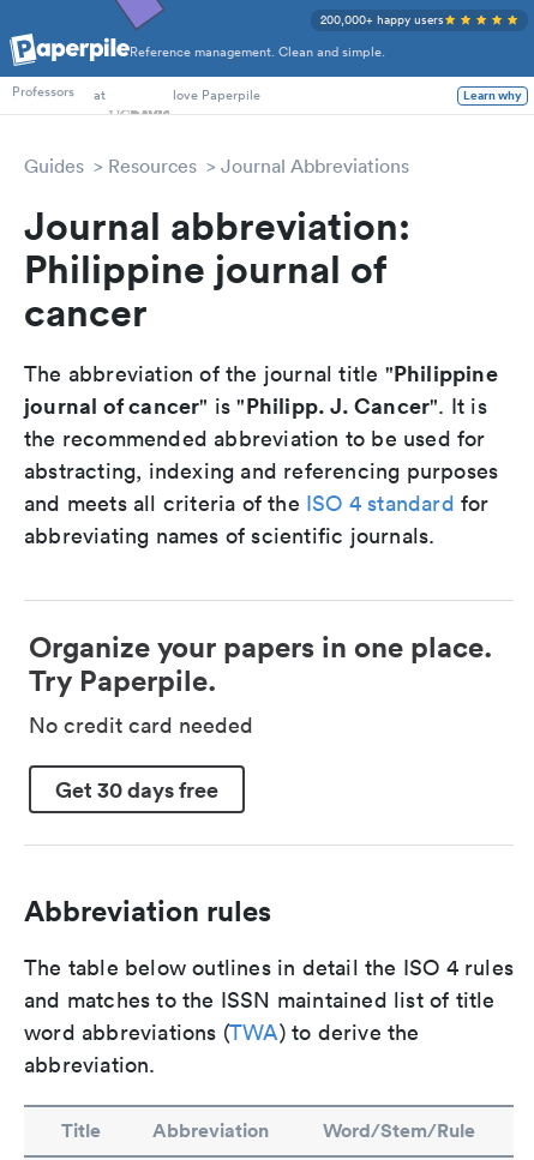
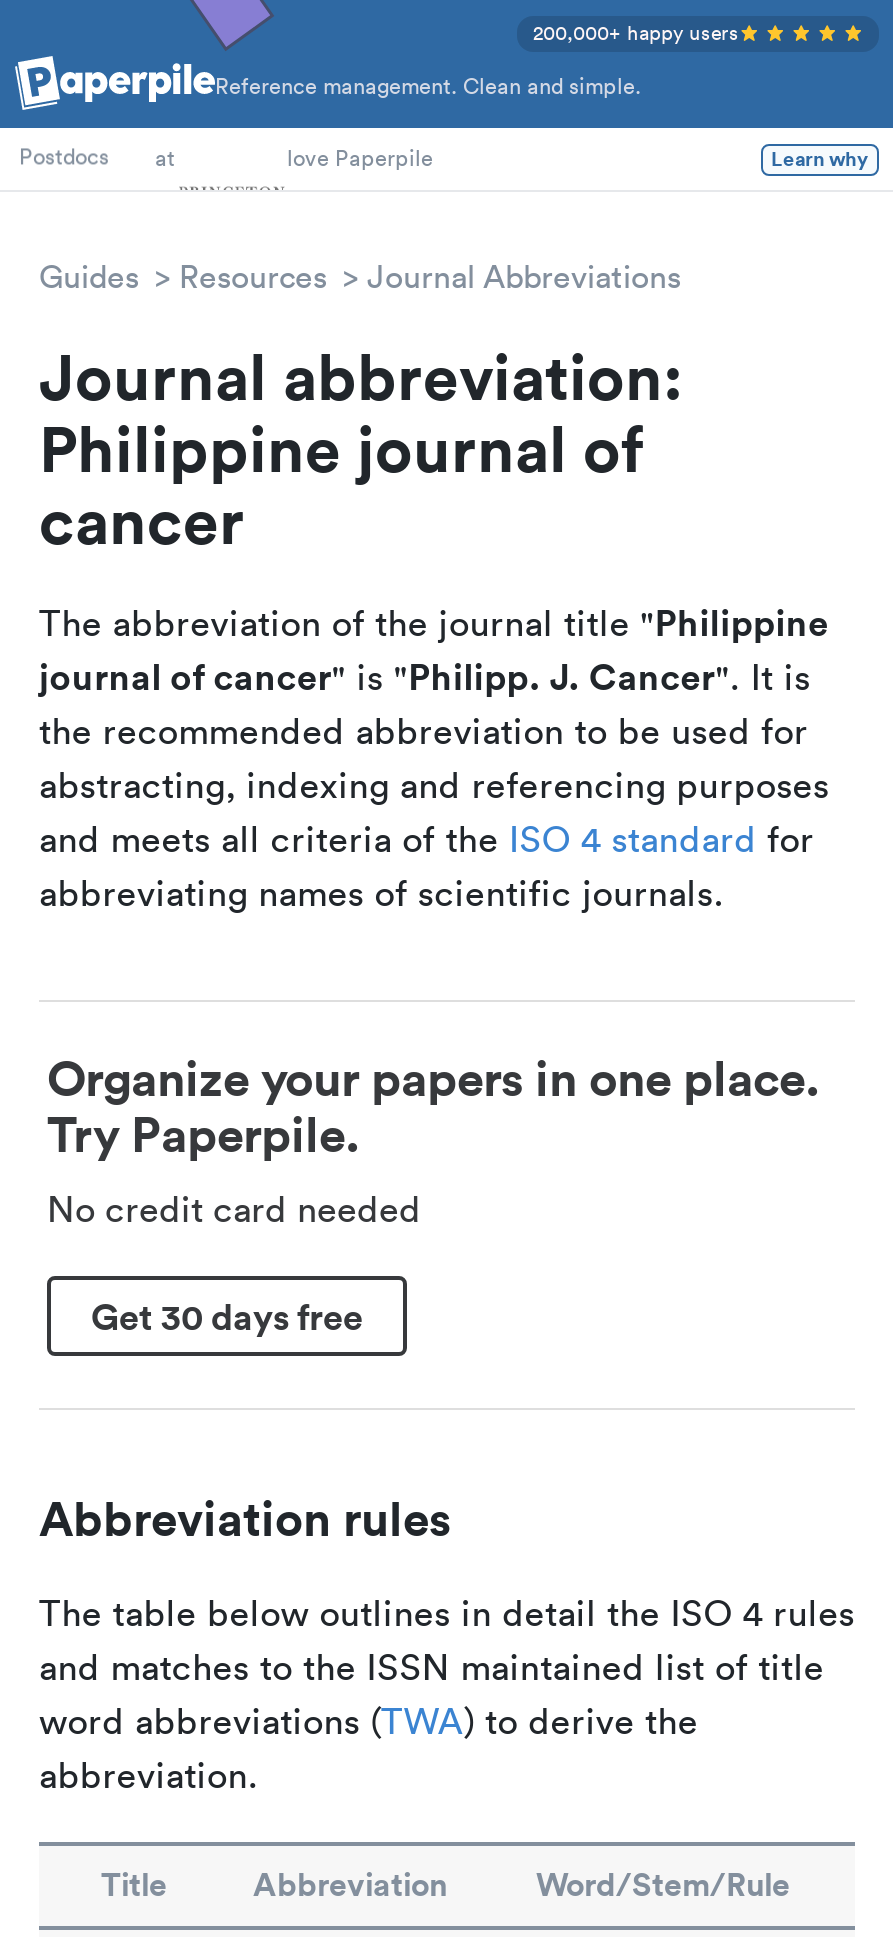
[12,86,74,105] Professors -> [19,143,109,175] Postdocs

